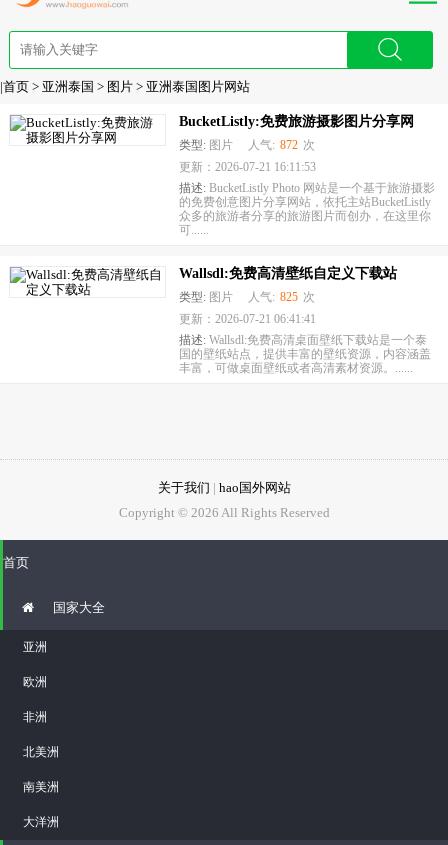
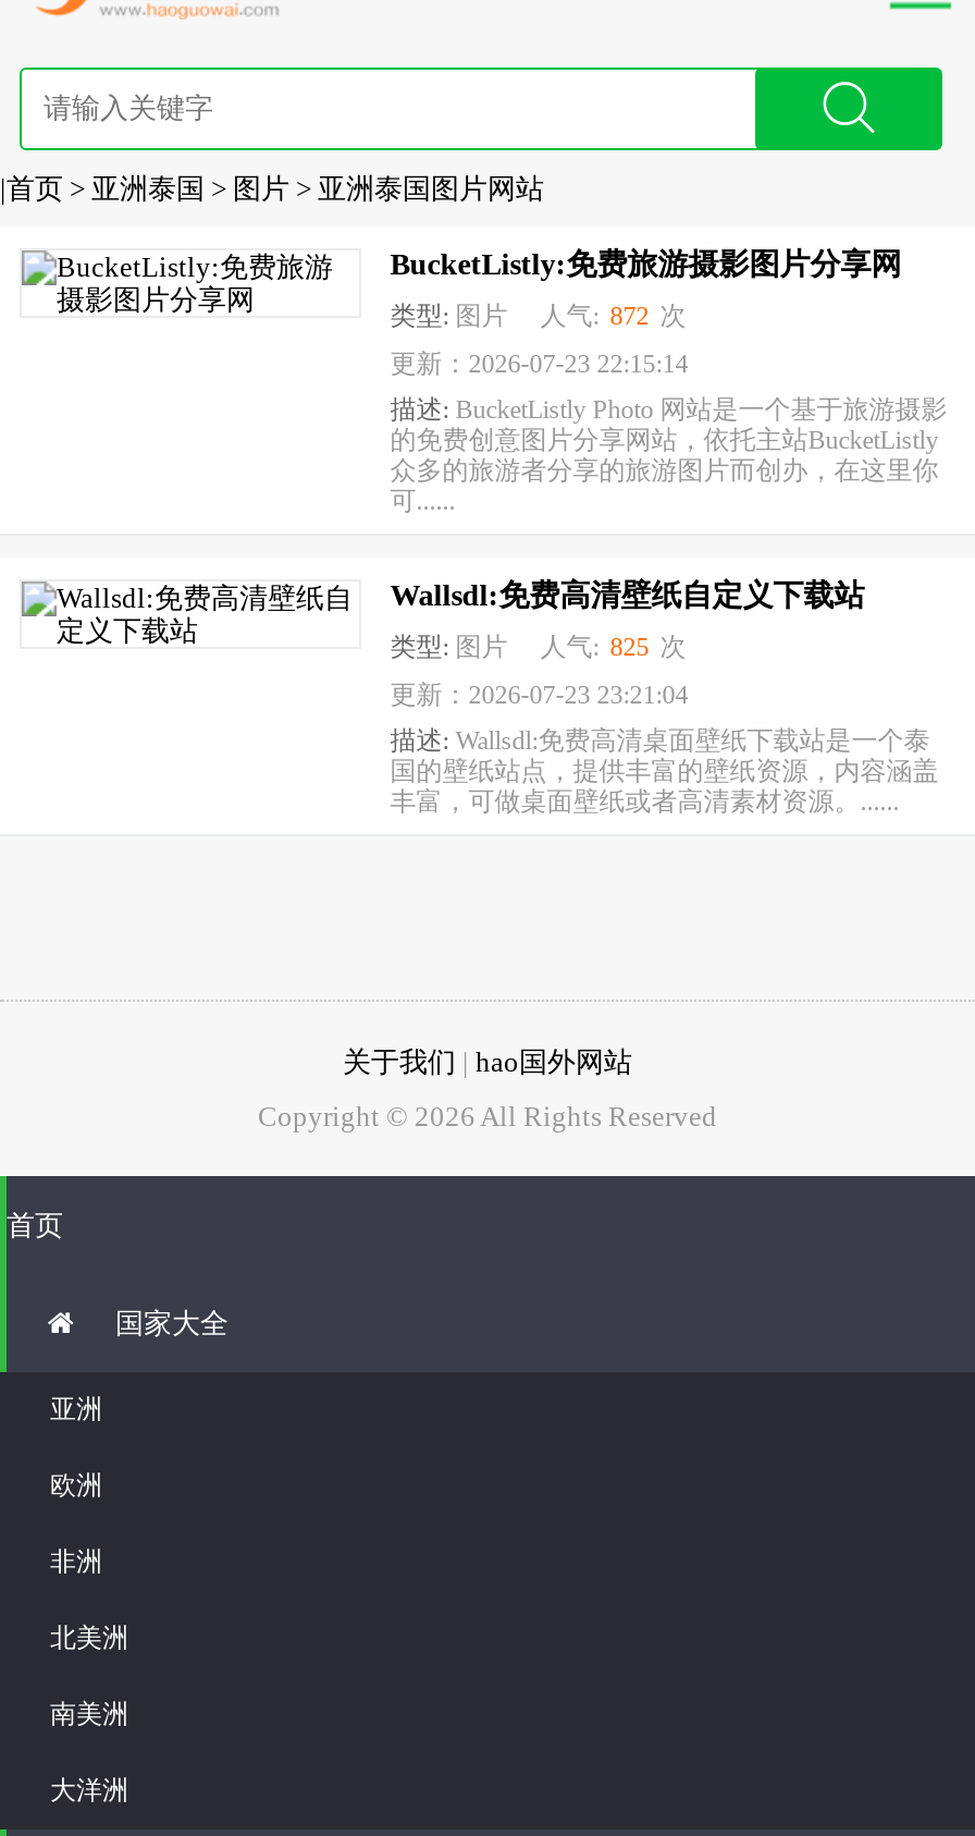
[179,160,316,174] 更新：2026-07-21 16:11:53 -> [390,348,688,378] 更新：2026-07-23 22:15:14
[179,312,316,326] 更新：2026-07-21 06:41:41 -> [390,679,688,709] 更新：2026-07-23 23:21:04

